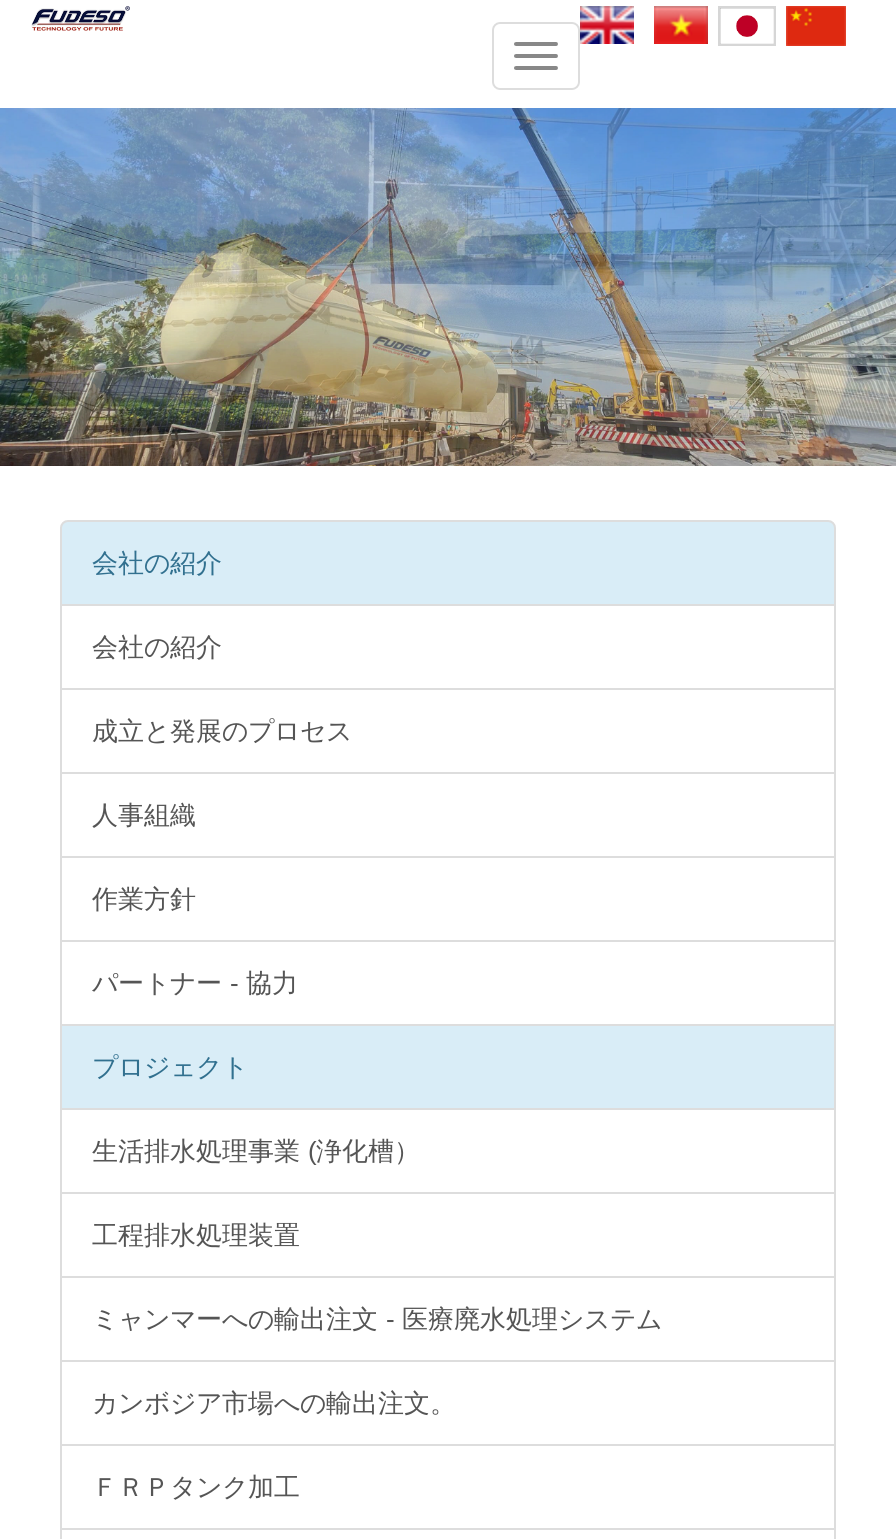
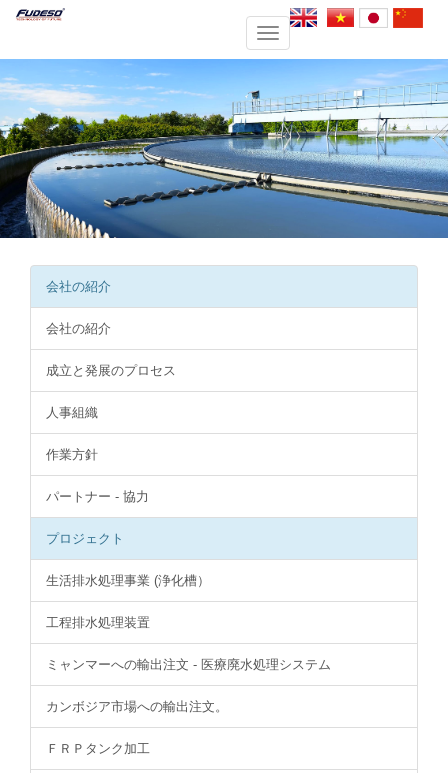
[6,106,890,468] [image] -> [3,58,445,239] [image]

